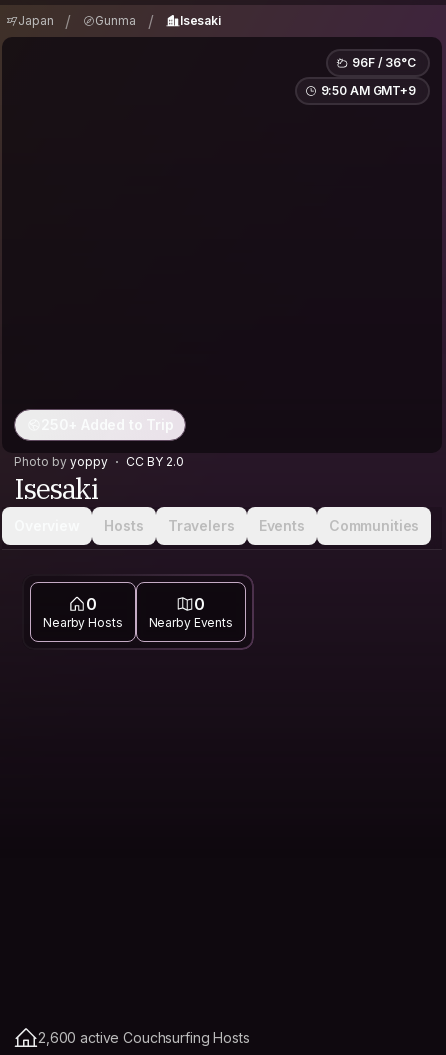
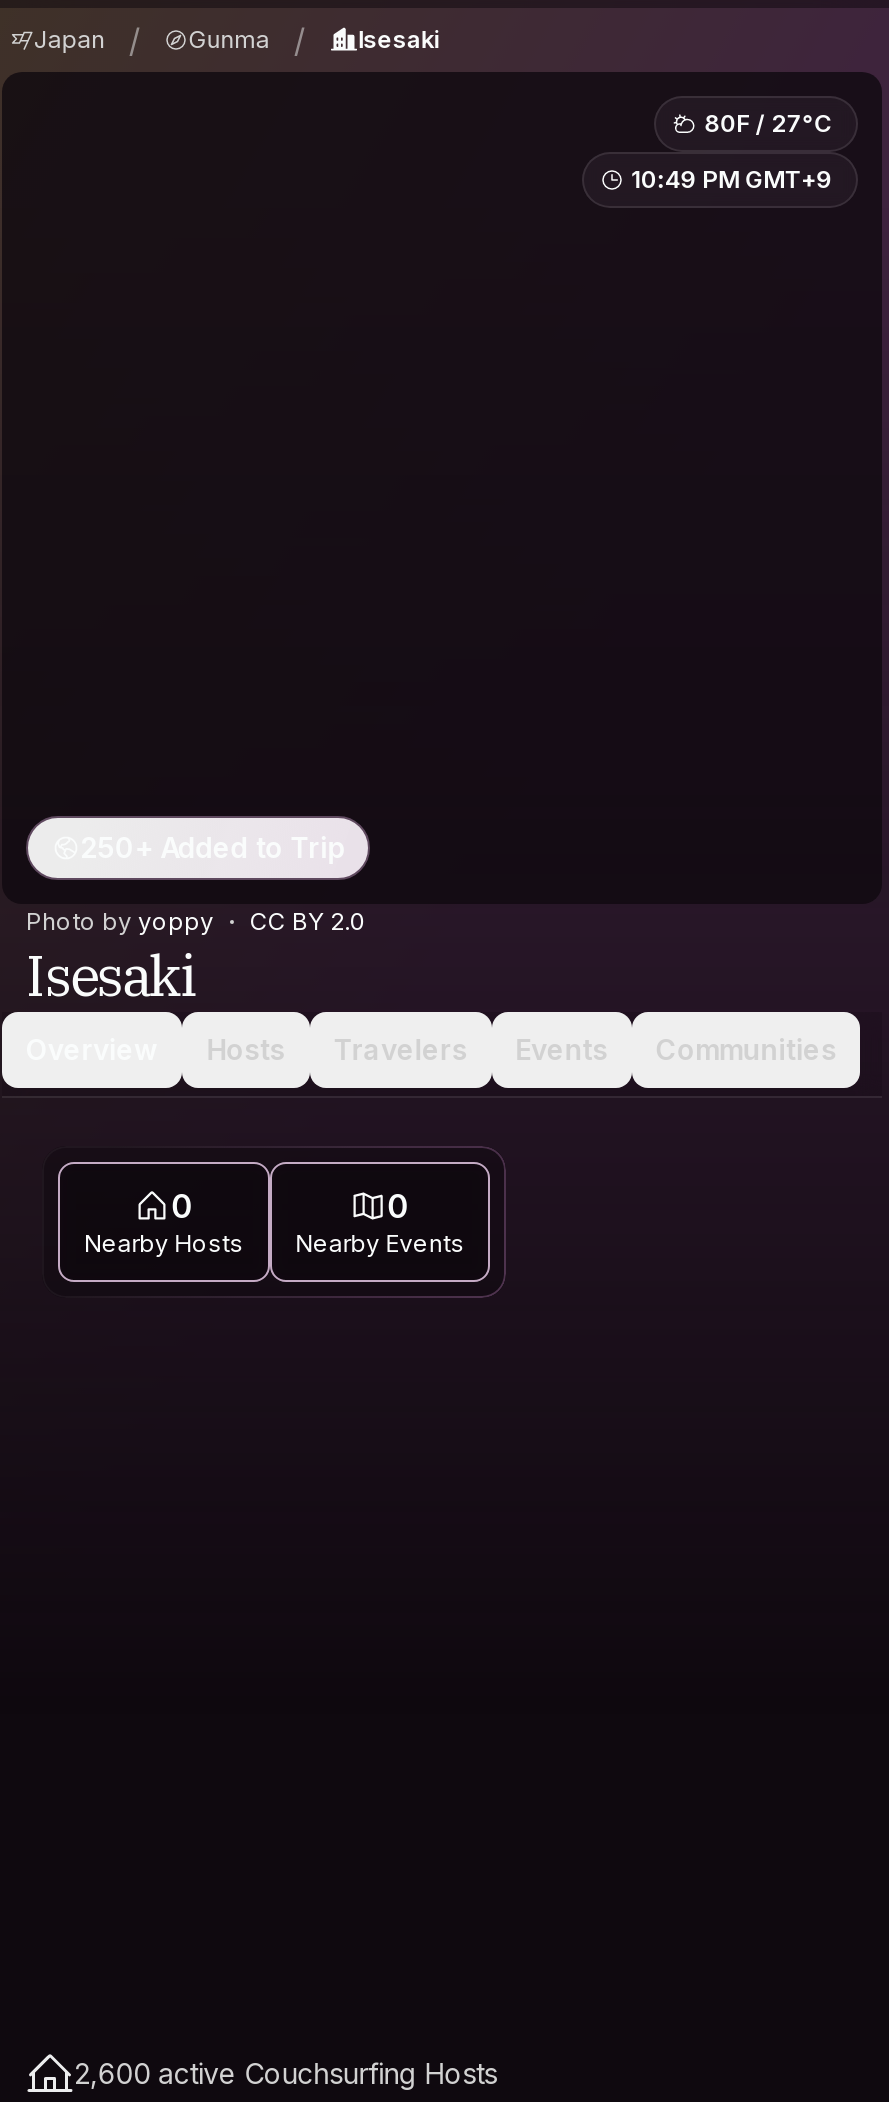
[352,55,416,70] 96F / 36°C -> [704,108,832,138] 80F / 27°C
[320,83,416,98] 9:50 AM GMT+9 -> [631,164,832,194] 10:49 PM GMT+9

